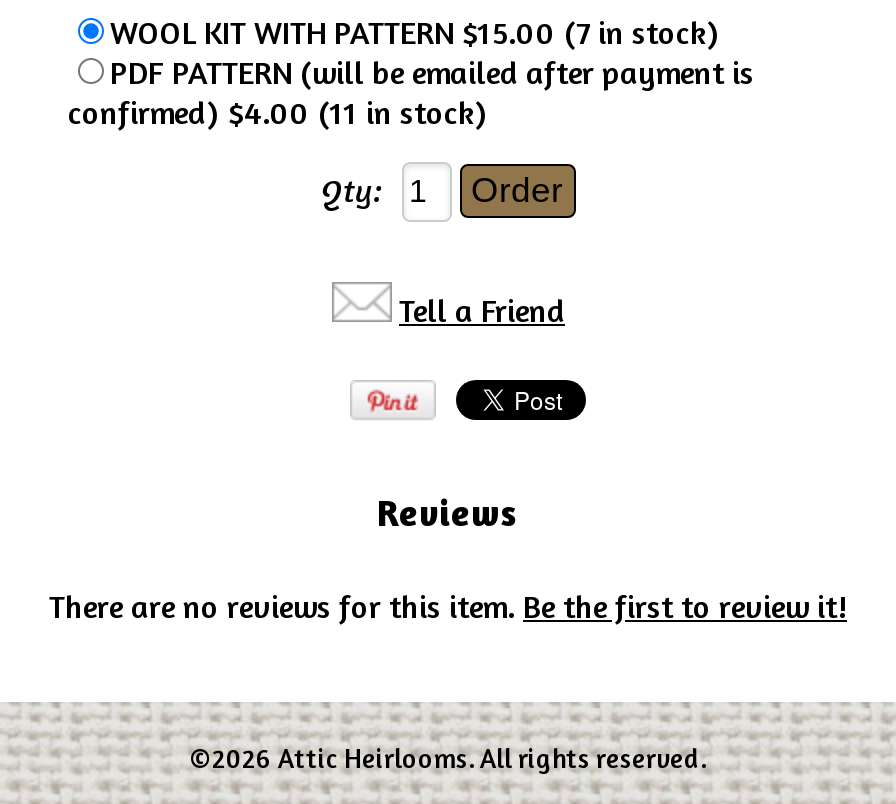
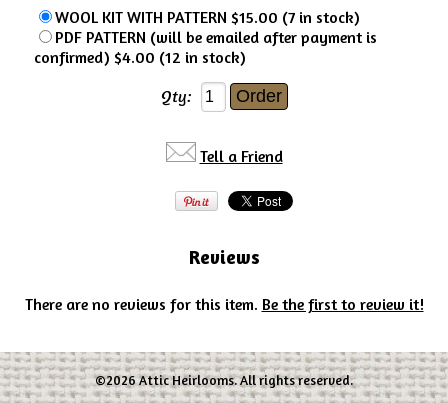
[68,91,488,131] confirmed) $4.00 (11 in stock) -> [34,47,246,67] confirmed) $4.00 (12 in stock)

